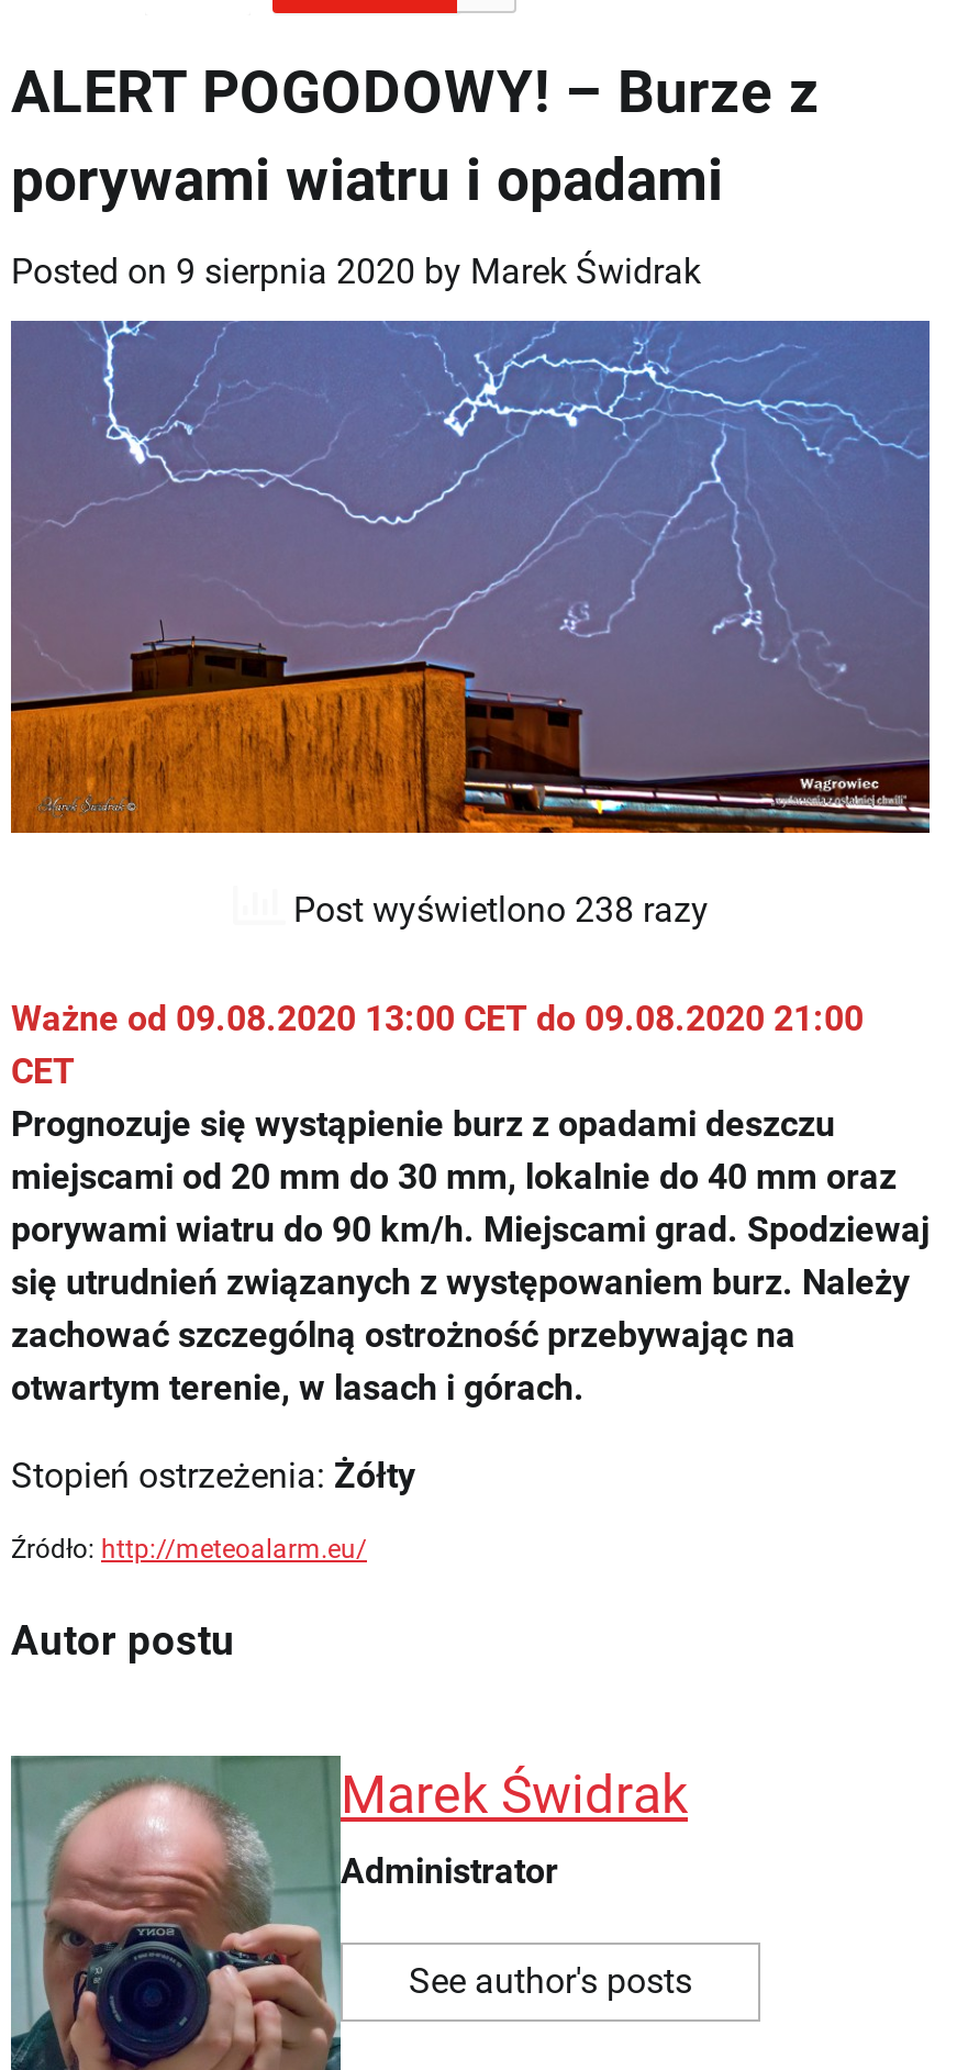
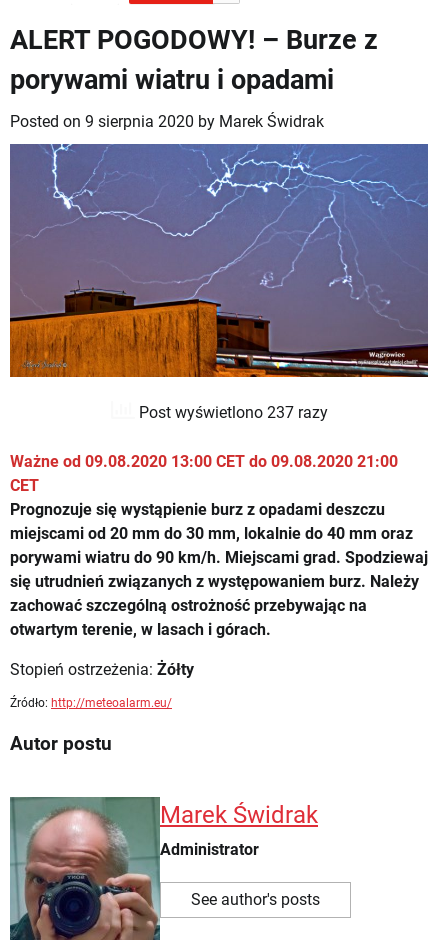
[285,889,709,931] Post wyświetlono 238 razy -> [134,402,327,421] Post wyświetlono 237 razy

